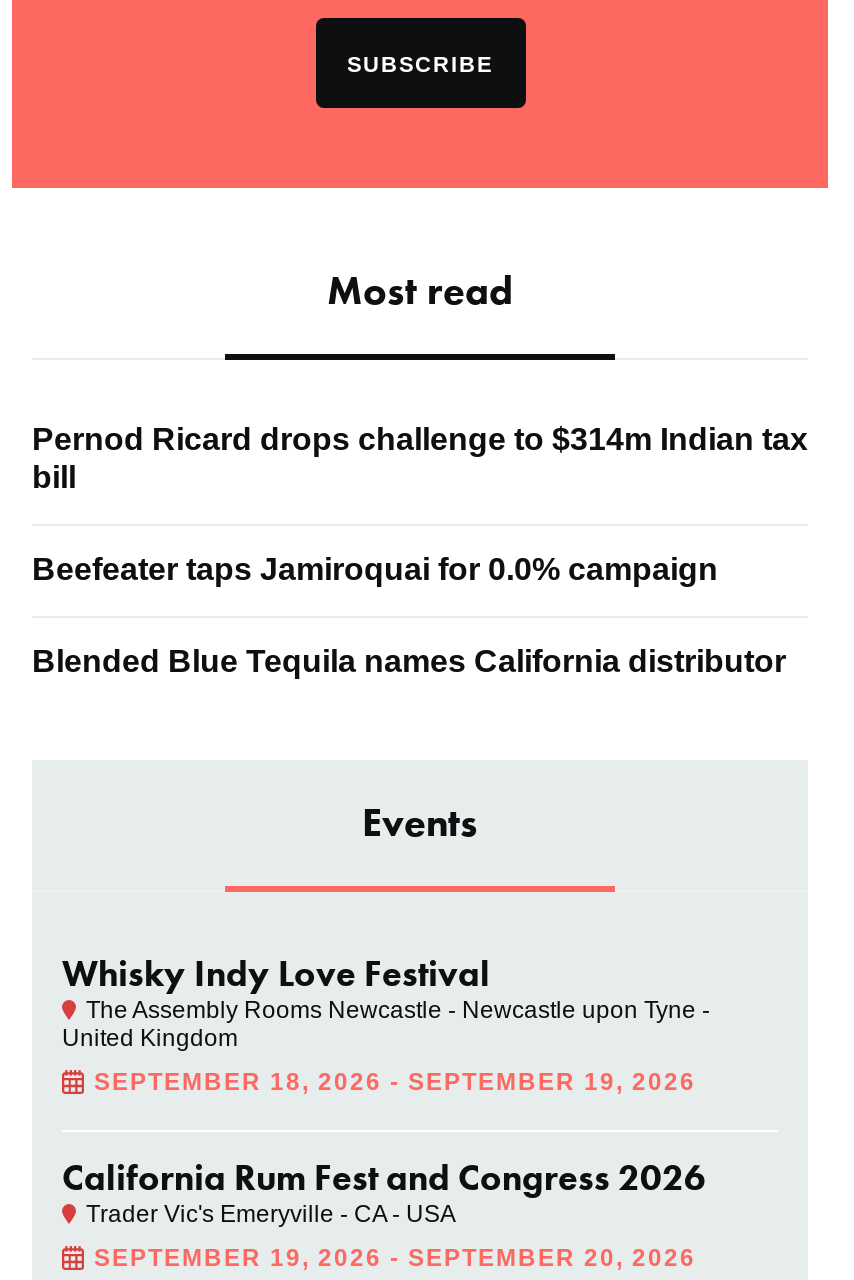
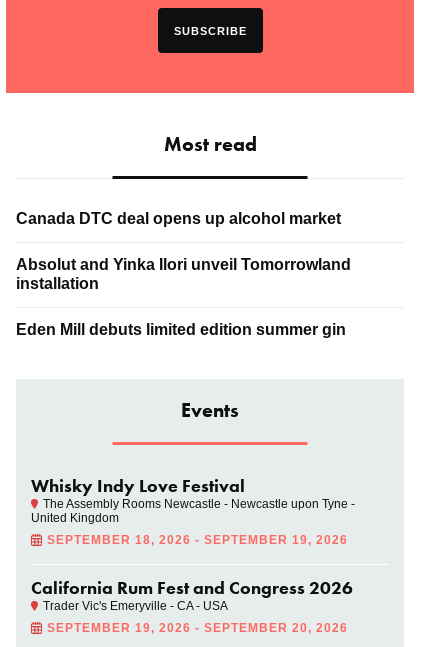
[32,421,808,493] Pernod Ricard drops challenge to $314m Indian tax | bill -> [16,210,341,227] Canada DTC deal opens up alcohol market
[32,551,718,585] Beefeater taps Jamiroquai for 0.0% campaign -> [16,256,351,292] Absolut and Yinka Ilori unveil Tomorrowland | installation
[32,643,786,677] Blended Blue Tequila names California distributor -> [16,321,346,338] Eden Mill debuts limited edition summer gin

